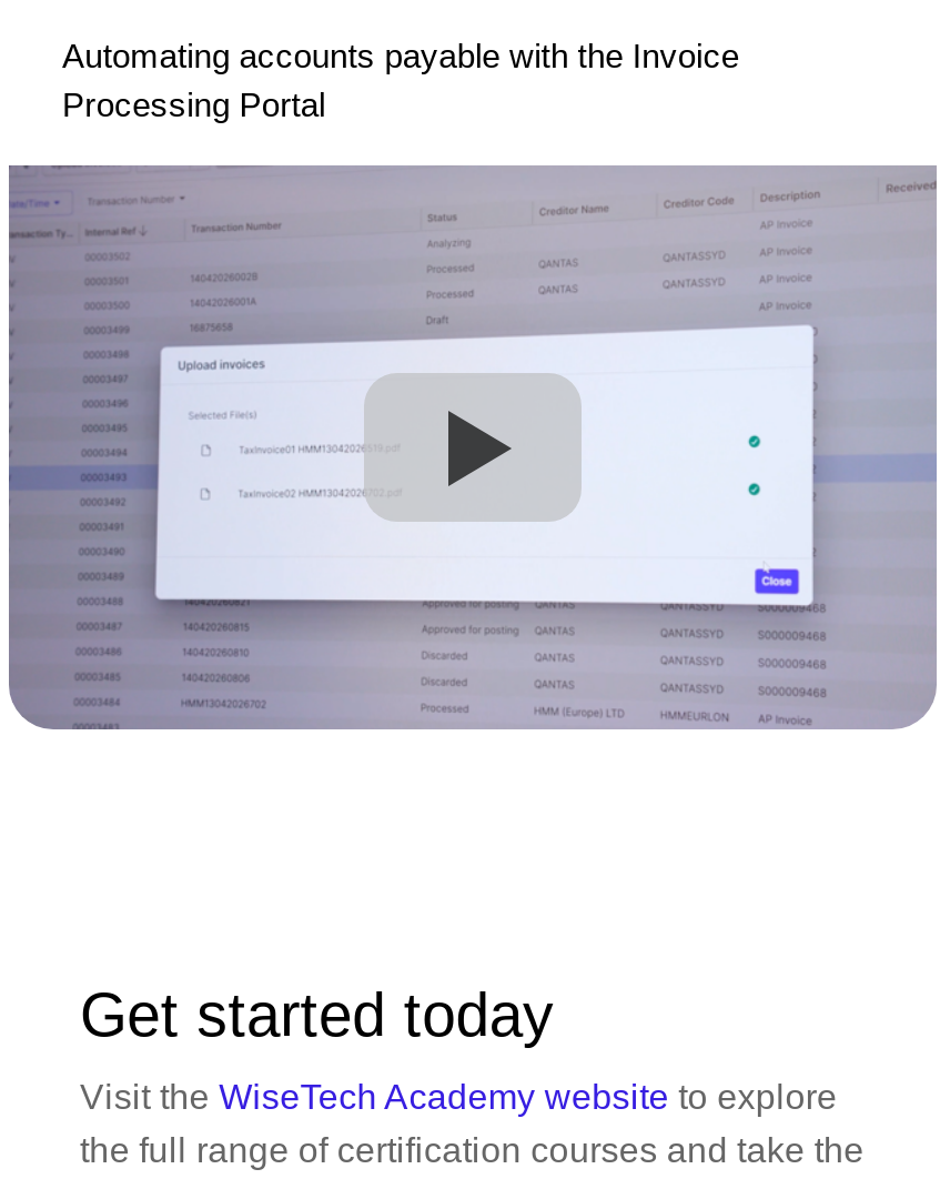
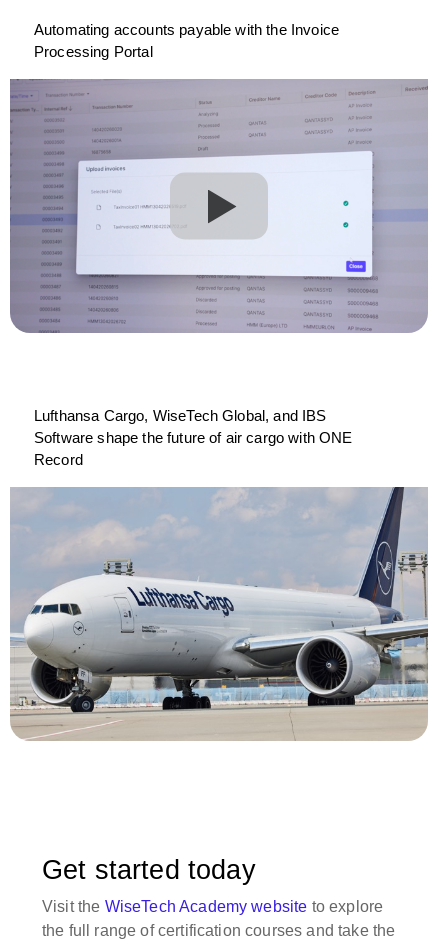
none -> [10,487,428,741] [image]
none -> [34,407,352,468] Lufthansa Cargo, WiseTech Global, and IBS | Software shape the future of air cargo with ONE | Record

